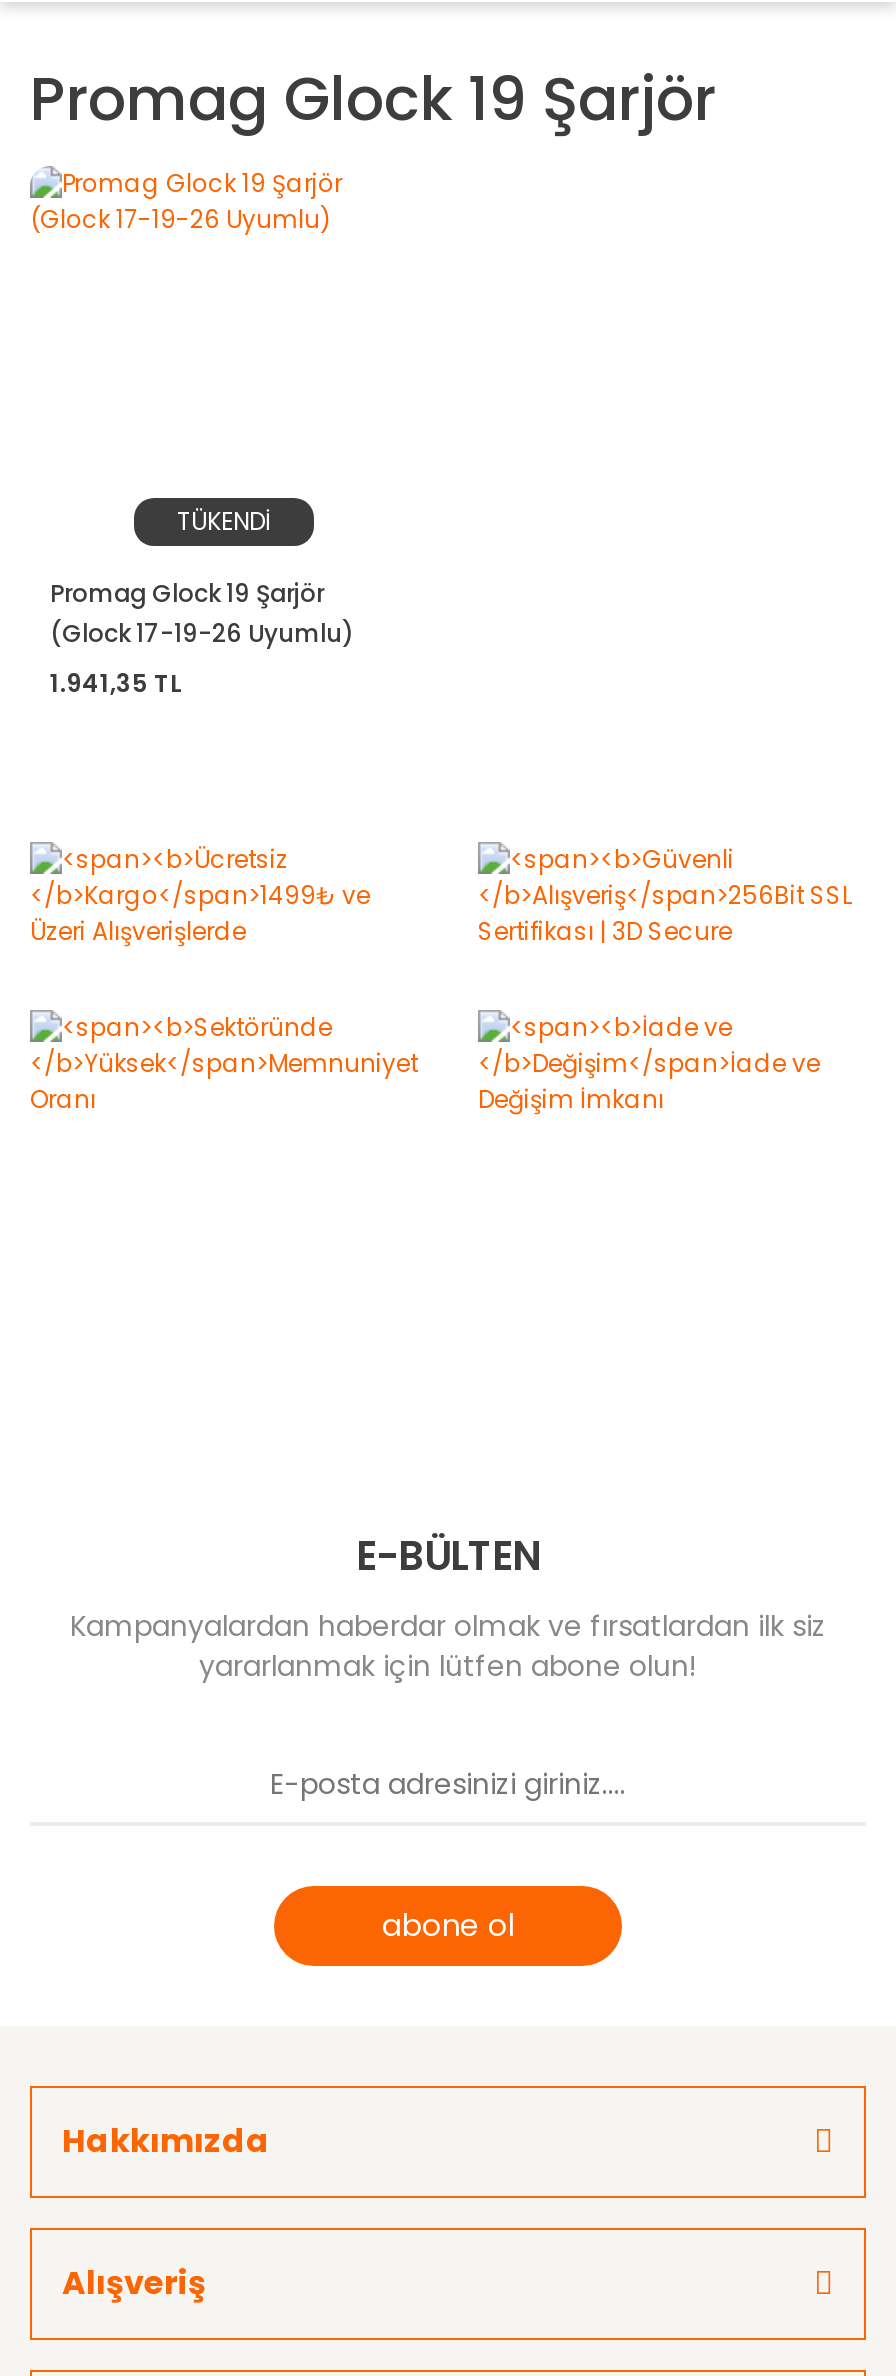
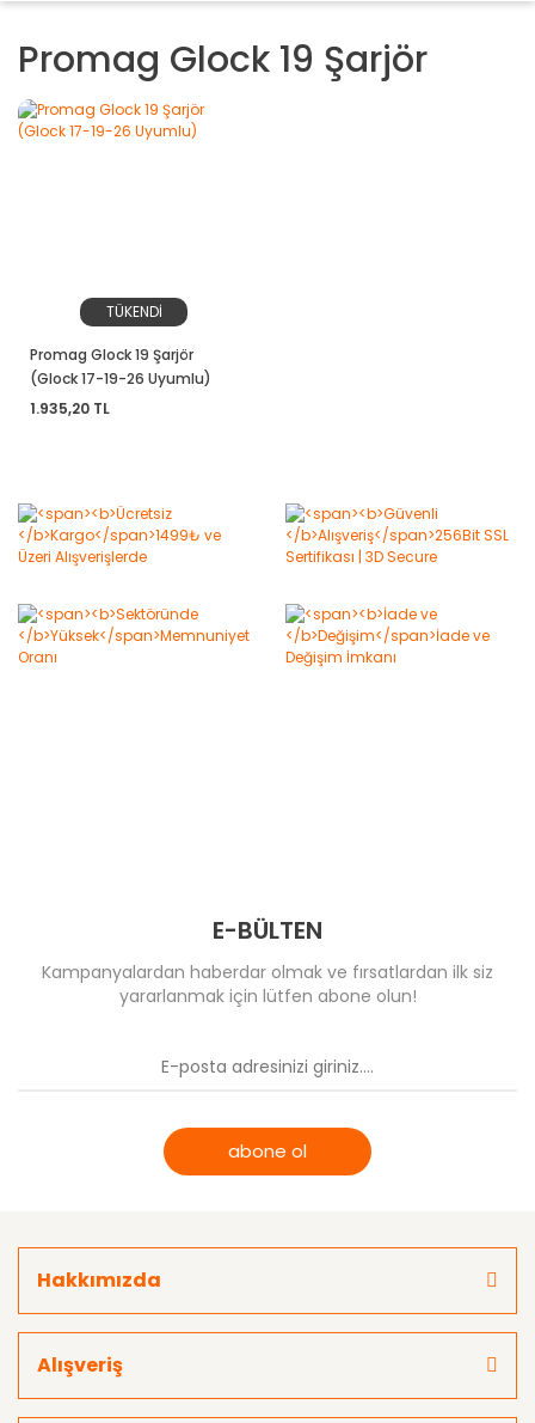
[50,666,182,700] 1.941,35 TL -> [30,398,110,419] 1.935,20 TL

